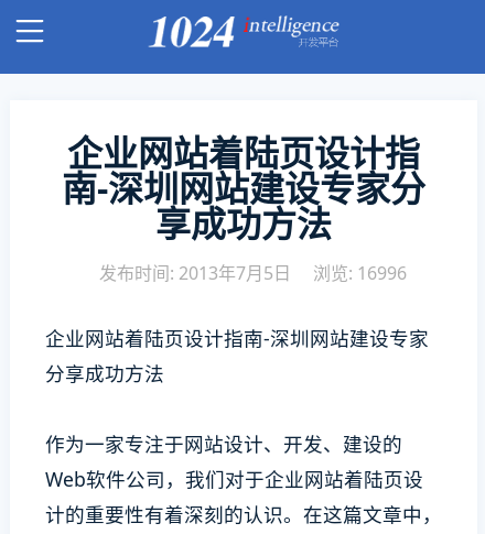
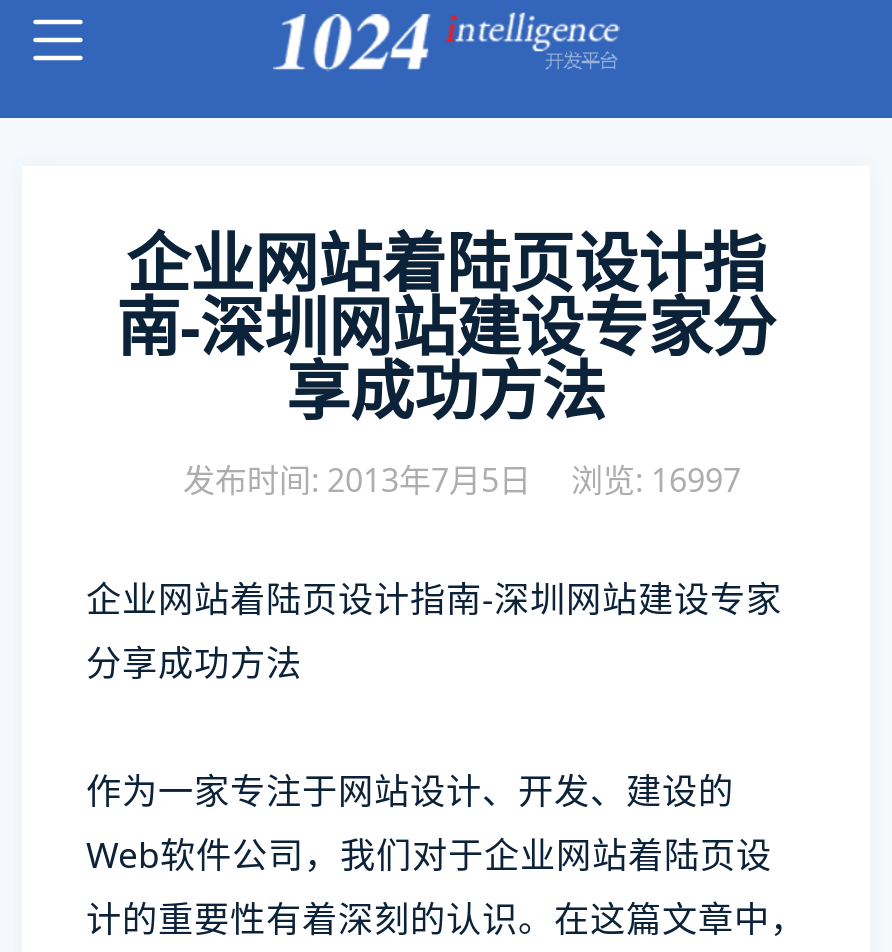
[99,261,406,285] 发布时间: 2013年7月5日 浏览: 16996 -> [183,458,741,502] 发布时间: 2013年7月5日 浏览: 16997

